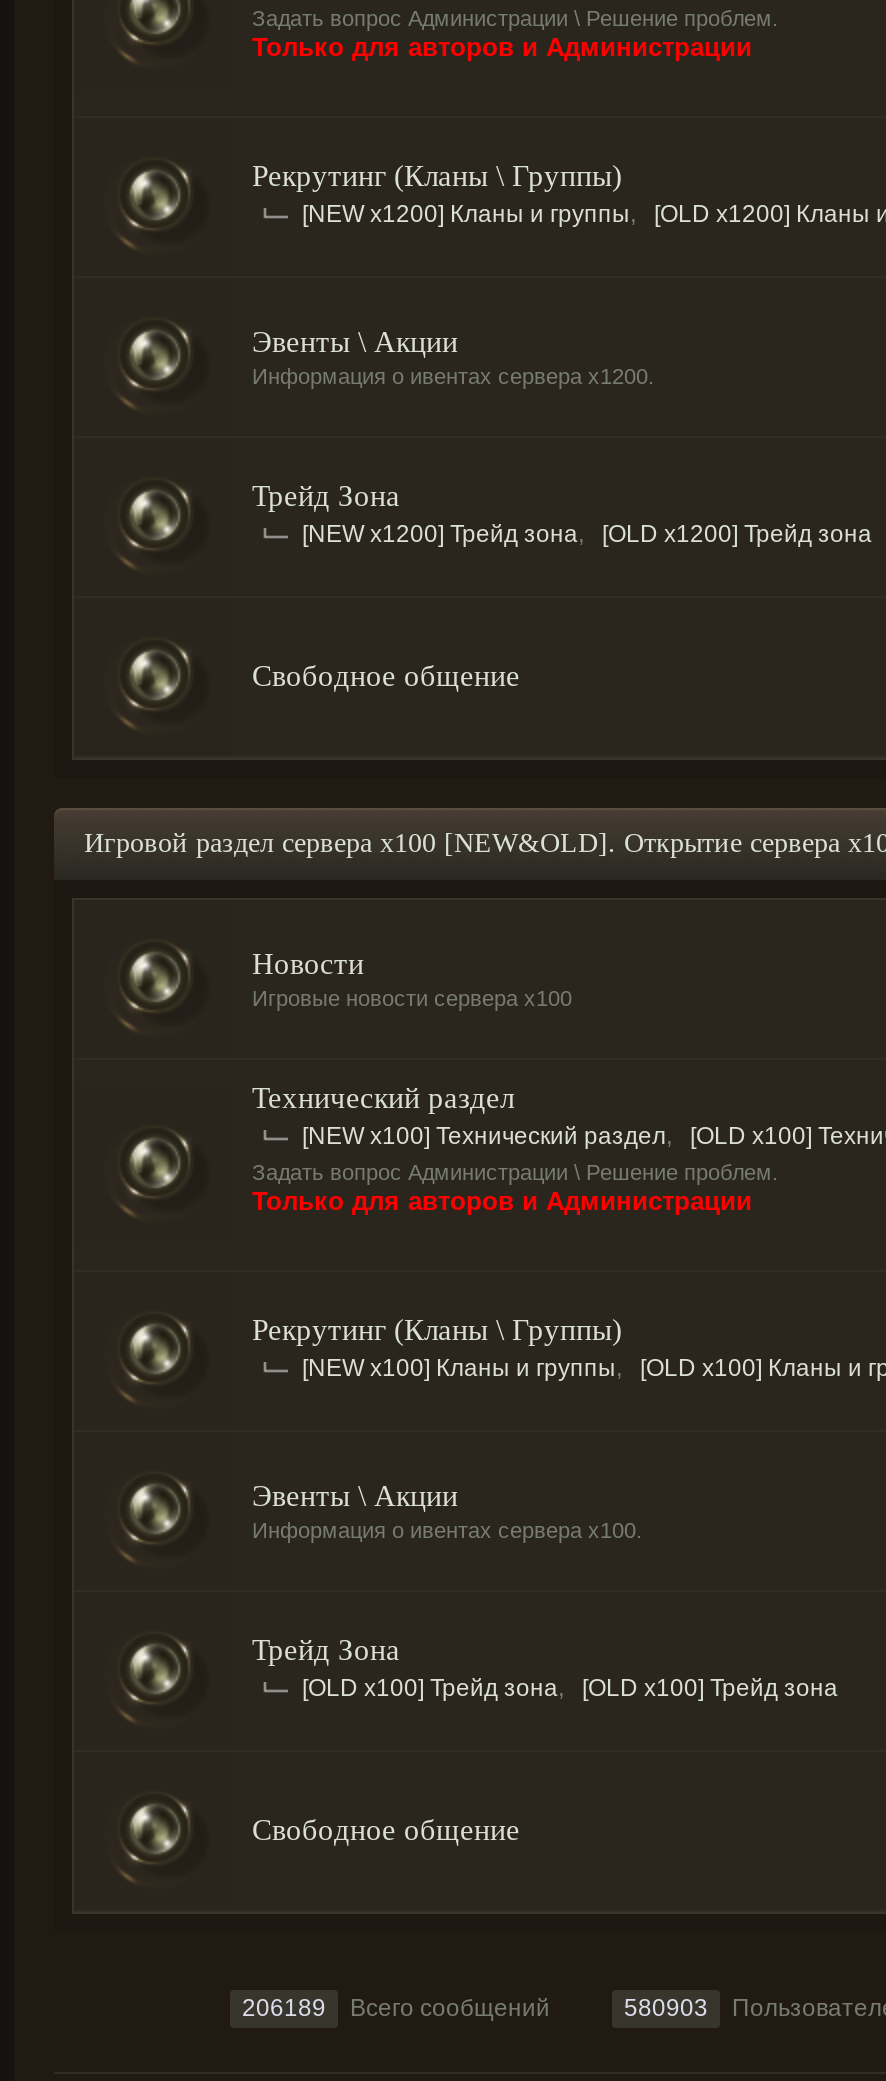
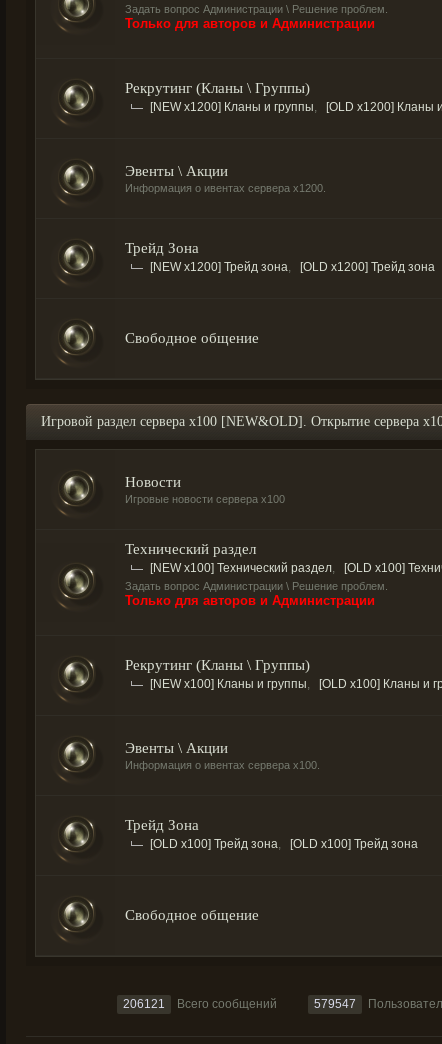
[242,1994,550,2022] 206189 Всего сообщений -> [123,997,277,1011] 206121 Всего сообщений
[624,1994,708,2022] 580903 -> [314,997,356,1011] 579547

